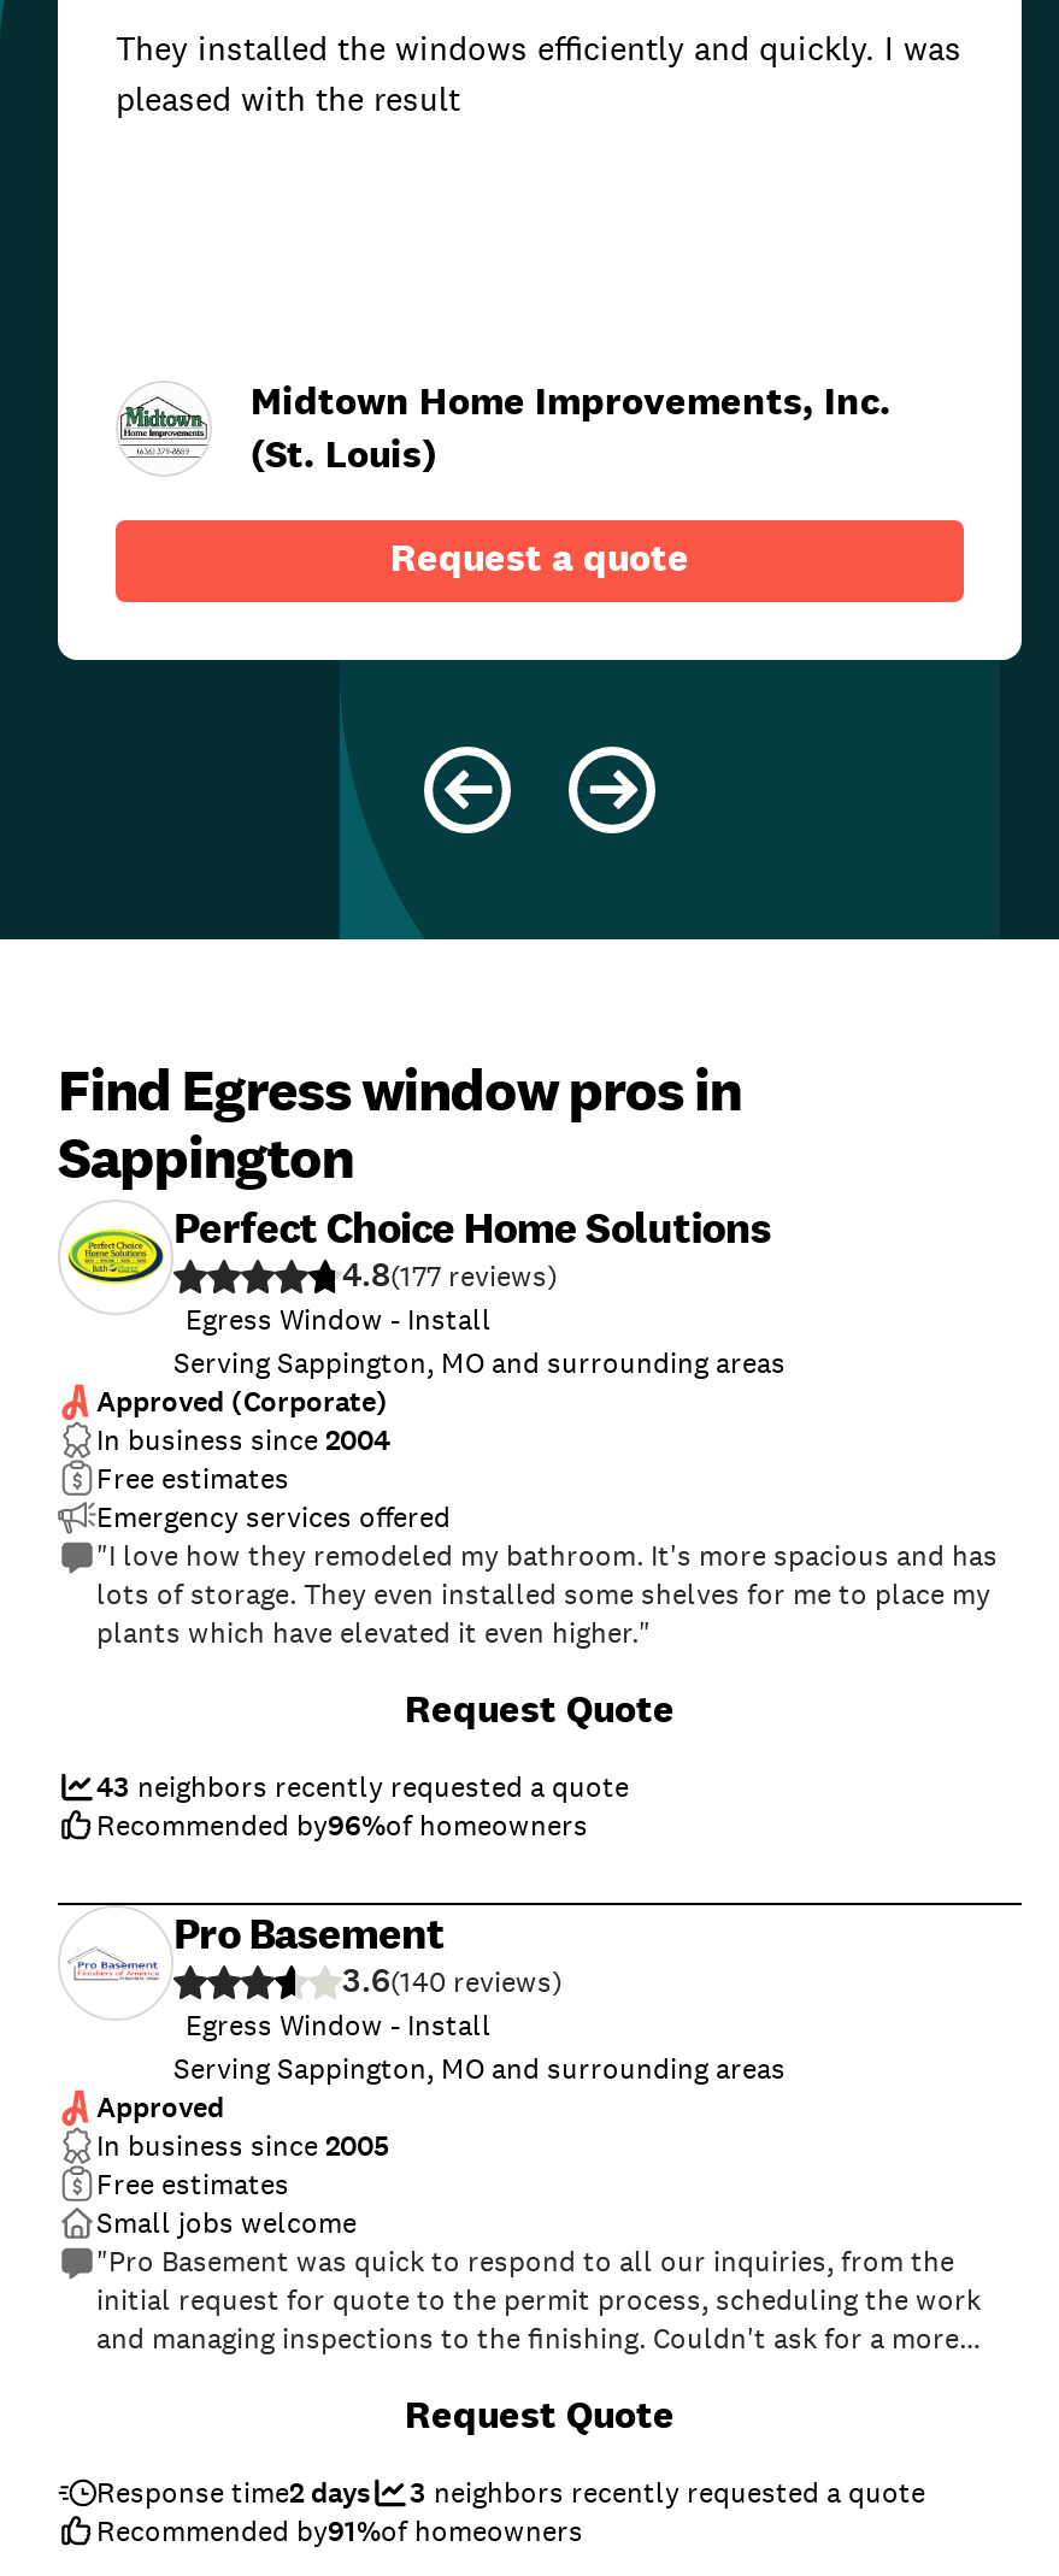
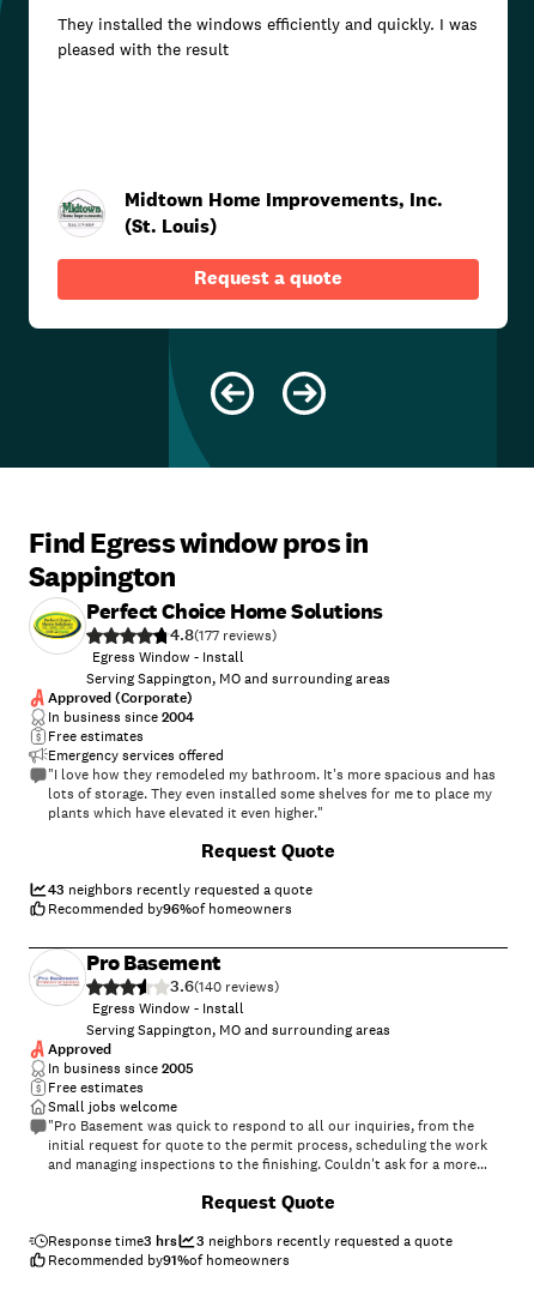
[96,2474,371,2512] Response time2 days -> [48,1231,177,1251] Response time3 hrs

